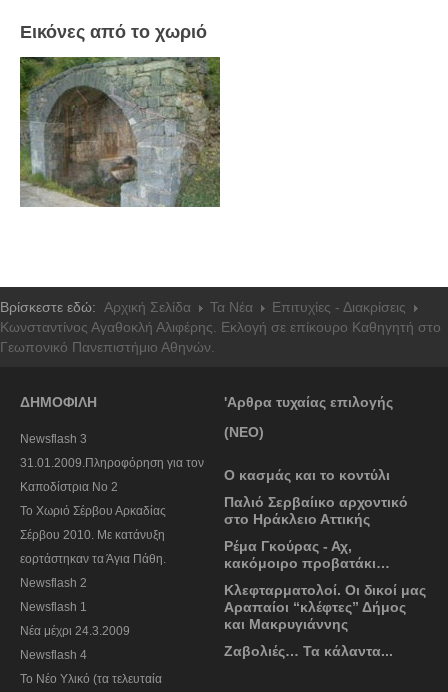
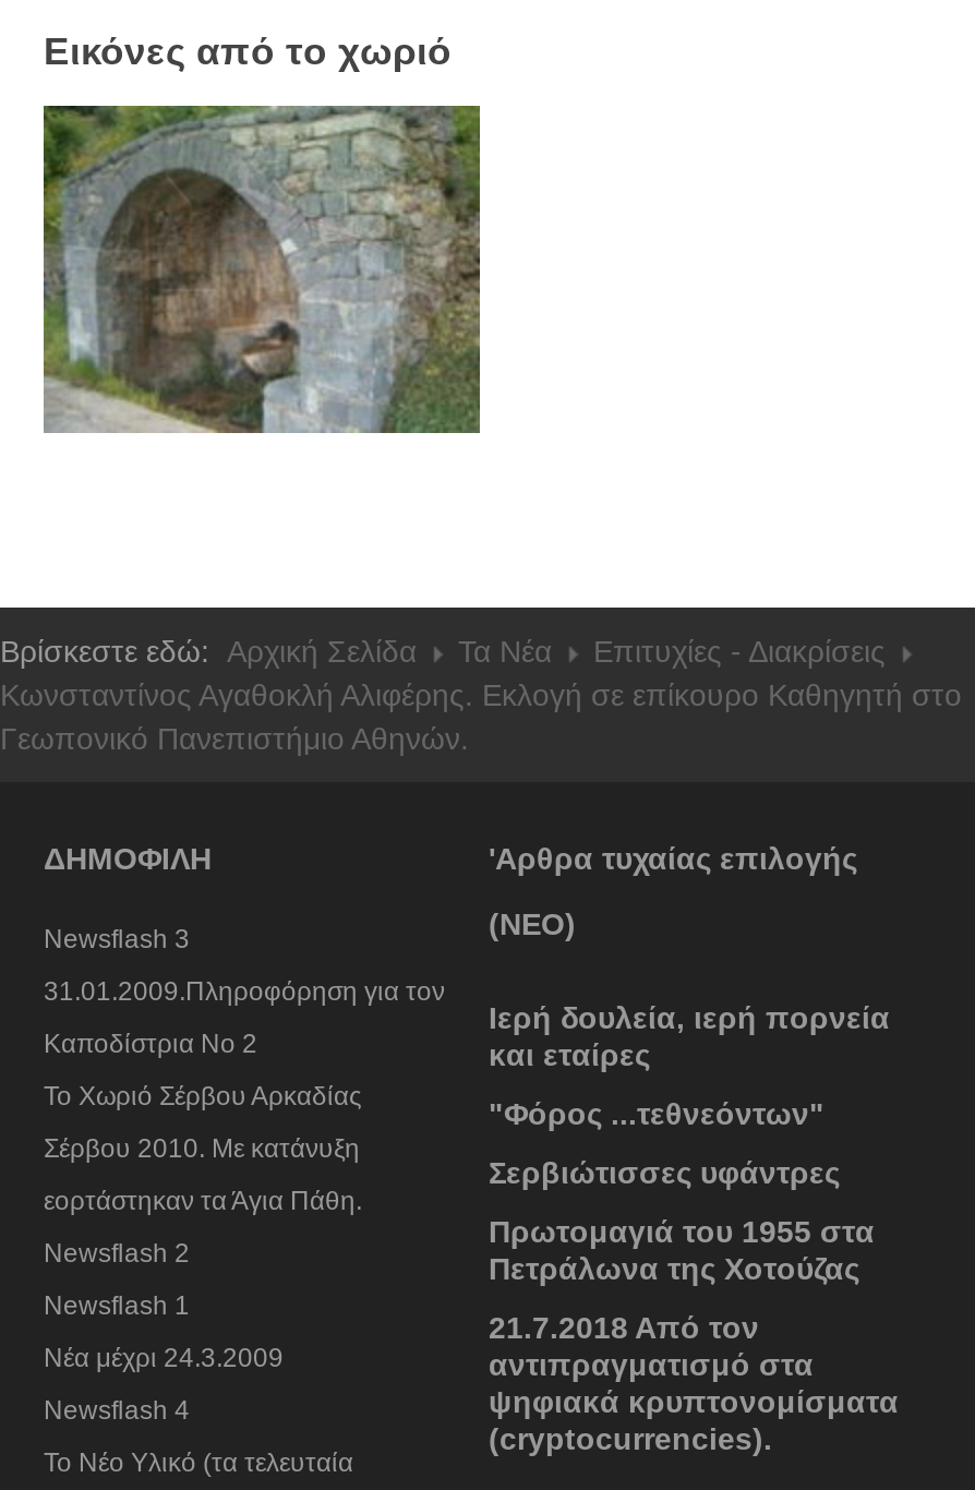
[224,467,390,483] Ο κασμάς και το κοντύλι -> [489,1001,890,1073] Ιερή δουλεία, ιερή πορνεία | και εταίρες
[224,494,408,527] Παλιό Σερβαίικο αρχοντικό | στο Ηράκλειο Αττικής -> [489,1097,824,1132] "Φόρος ...τεθνεόντων"
[224,538,390,571] Ρέμα Γκούρας - Αχ, | κακόμοιρο προβατάκι… -> [489,1156,840,1191] Σερβιώτισσες υφάντρες
[224,582,426,632] Κλεφταρματολοί. Οι δικοί μας | Αραπαίοι “κλέφτες” Δήμος | και Μακρυγιάννης -> [489,1215,875,1287] Πρωτομαγιά του 1955 στα | Πετράλωνα της Χοτούζας
[224,643,393,659] Ζαβολιές… Τα κάλαντα... -> [489,1311,899,1457] 21.7.2018 Από τον | αντιπραγματισμό στα | ψηφιακά κρυπτονομίσματα | (cryptocurrencies).

